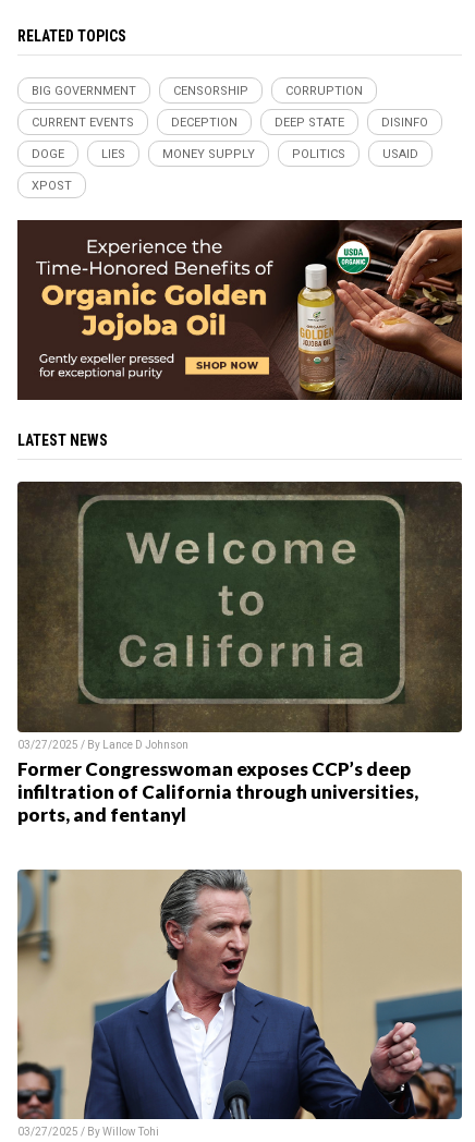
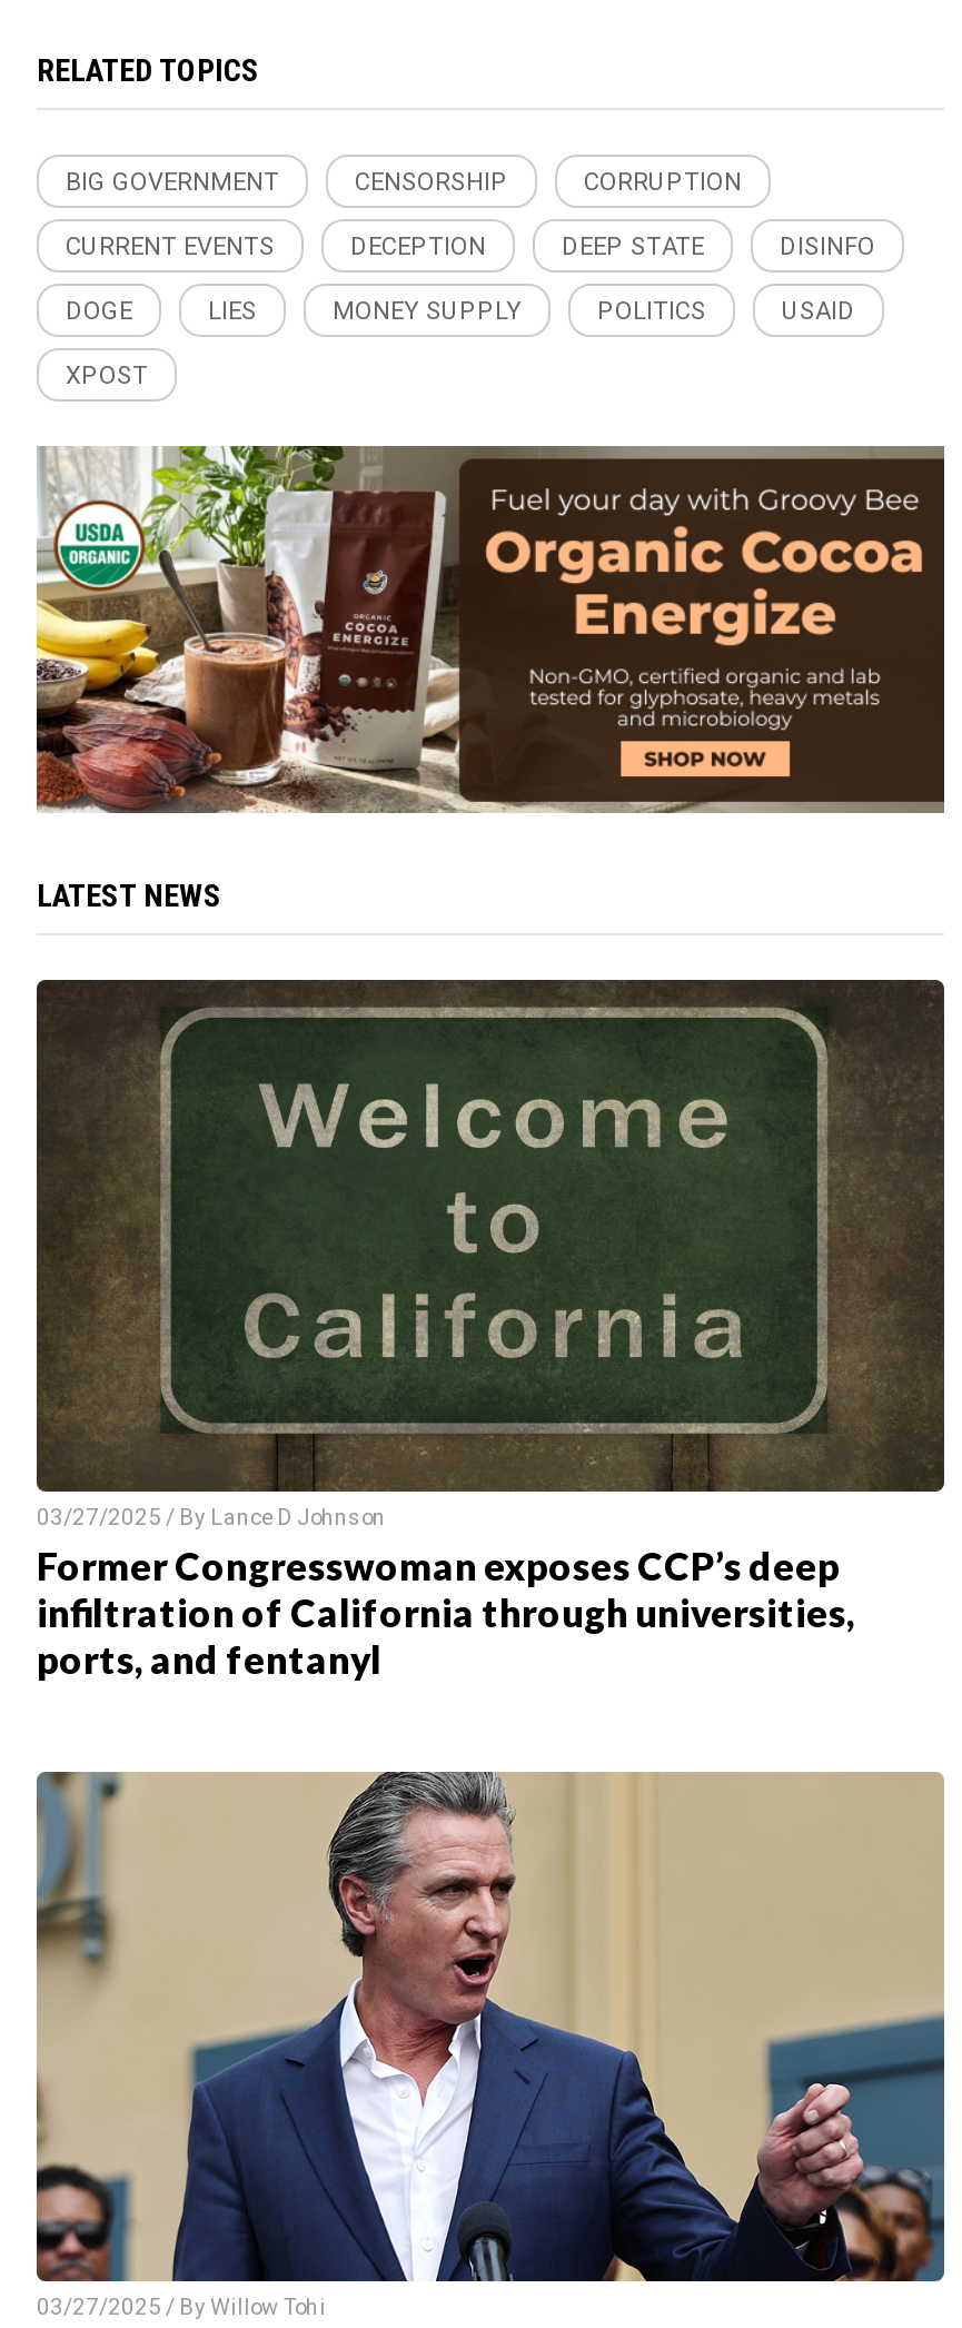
[16,219,463,401] [image] -> [34,444,946,815] [image]

